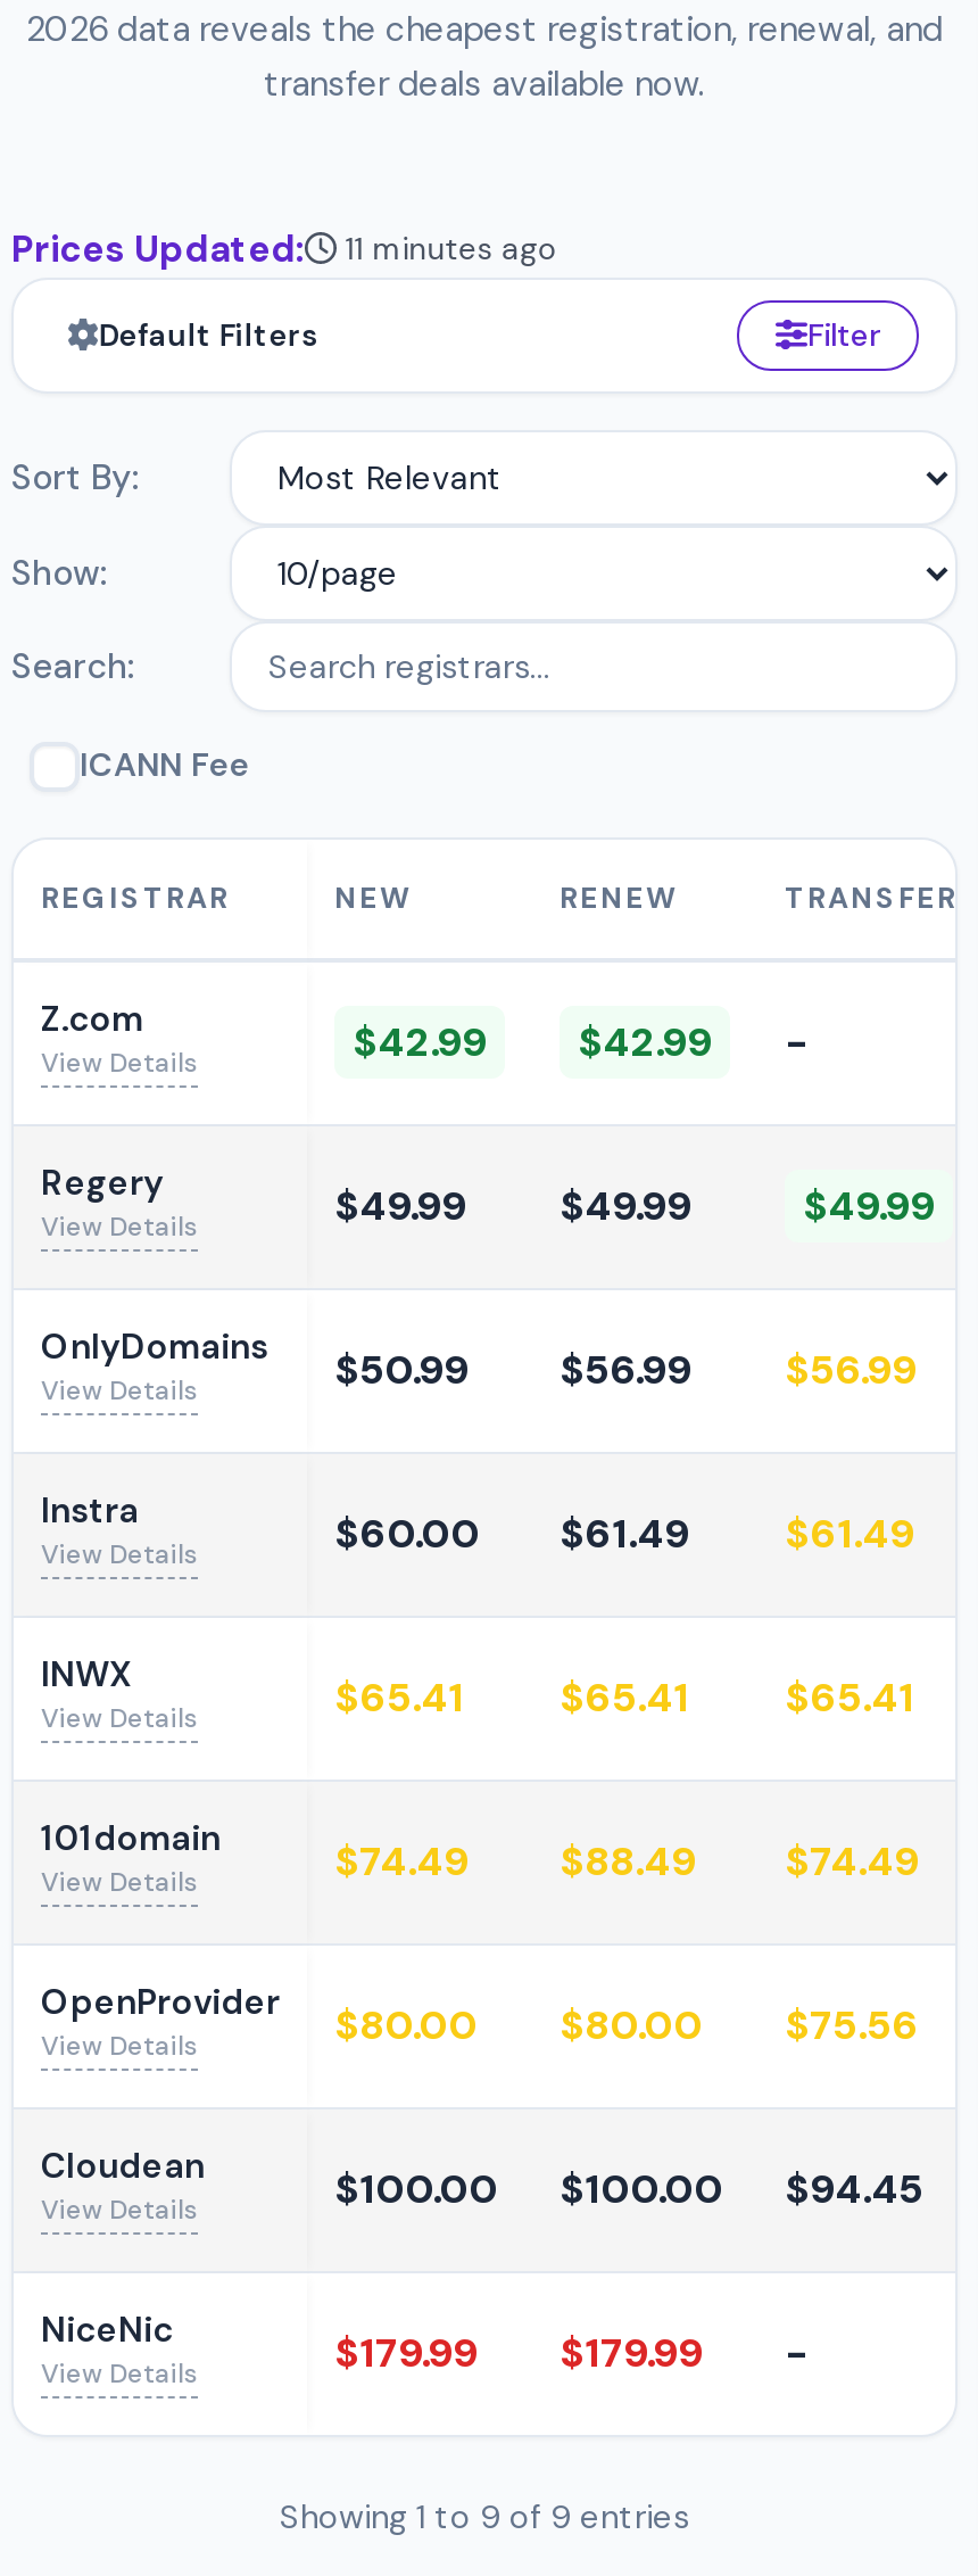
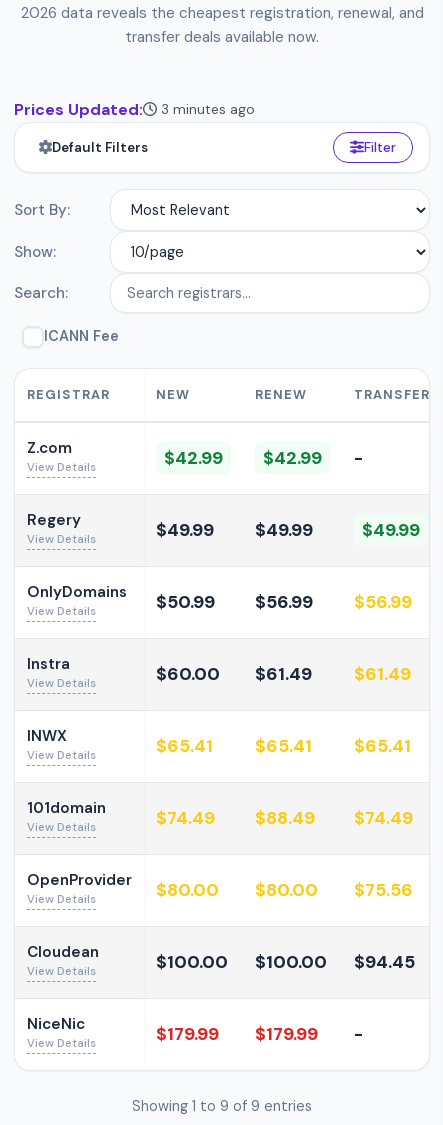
[11,225,559,273] Prices Updated: 11 minutes ago -> [14,99,255,120] Prices Updated: 3 minutes ago

